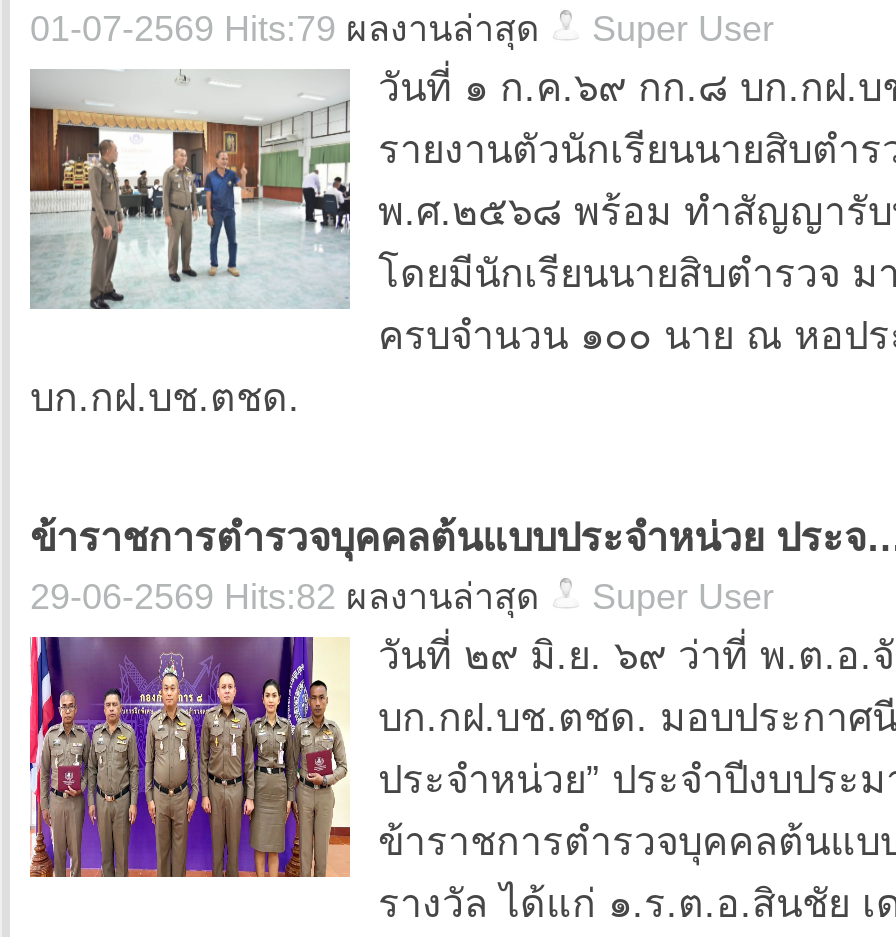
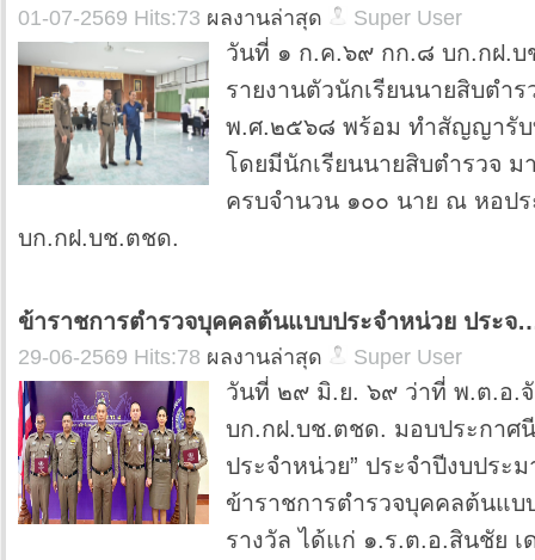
[30,9,540,49] 01-07-2569 Hits:79ผลงานล่าสุด -> [18,6,322,30] 01-07-2569 Hits:73ผลงานล่าสุด
[30,577,540,617] 29-06-2569 Hits:82ผลงานล่าสุด -> [18,345,322,369] 29-06-2569 Hits:78ผลงานล่าสุด

